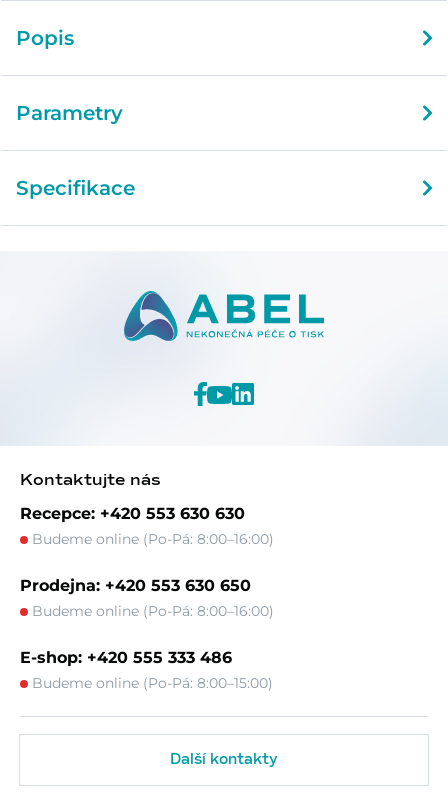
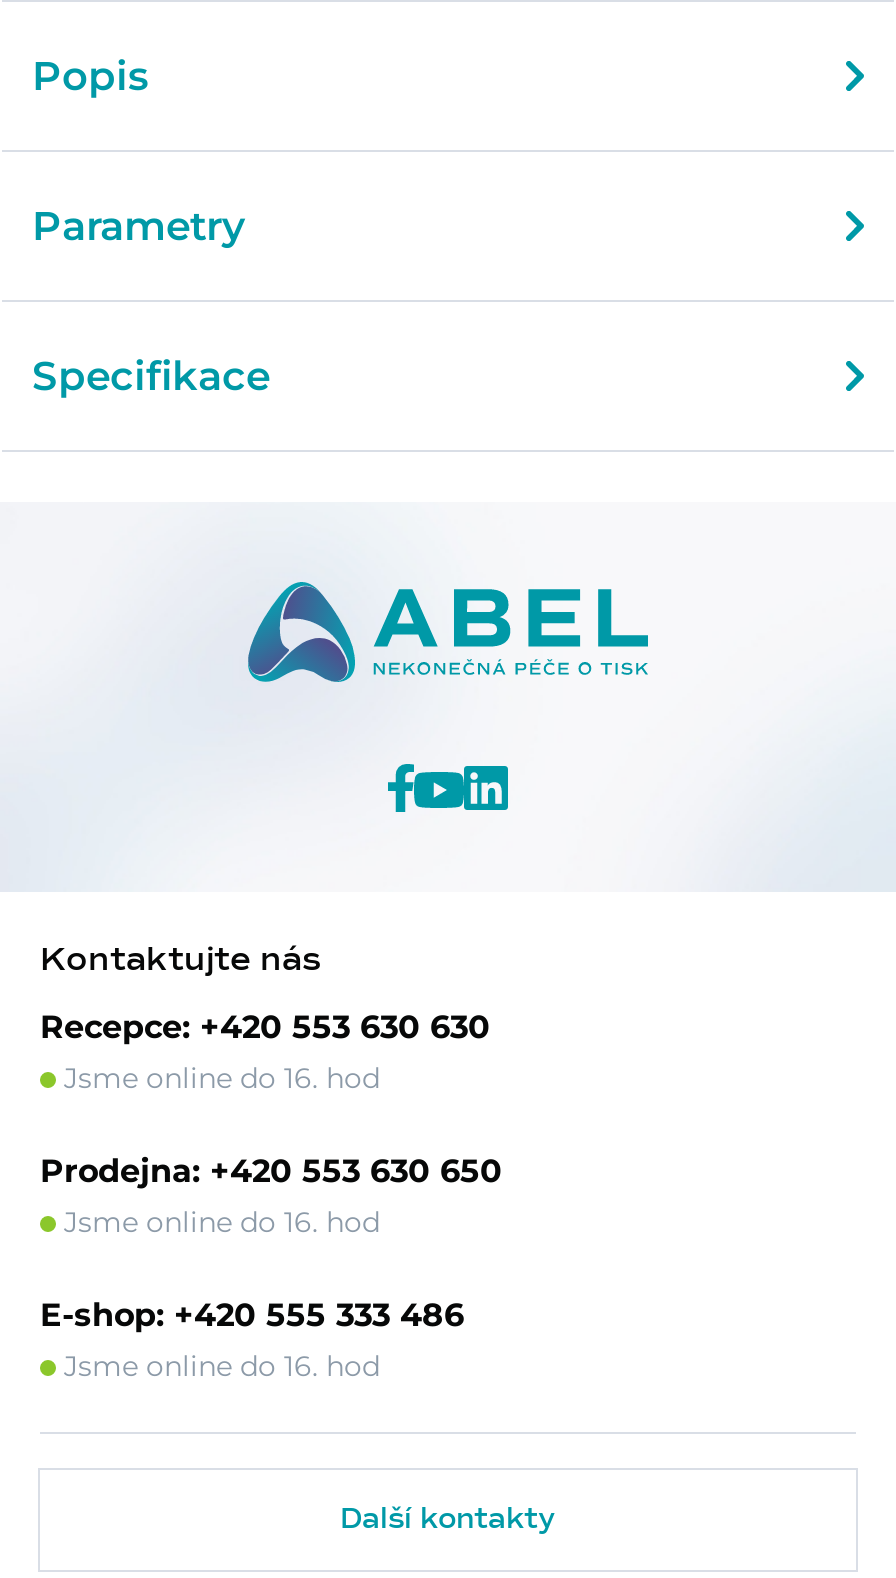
[28,530,274,548] Budeme online (Po-Pá: 8:00–16:00) -> [56,1060,380,1096] Jsme online do 16. hod
[28,602,274,620] Budeme online (Po-Pá: 8:00–16:00) -> [56,1204,380,1240] Jsme online do 16. hod
[28,674,273,692] Budeme online (Po-Pá: 8:00–15:00) -> [56,1348,380,1384] Jsme online do 16. hod

